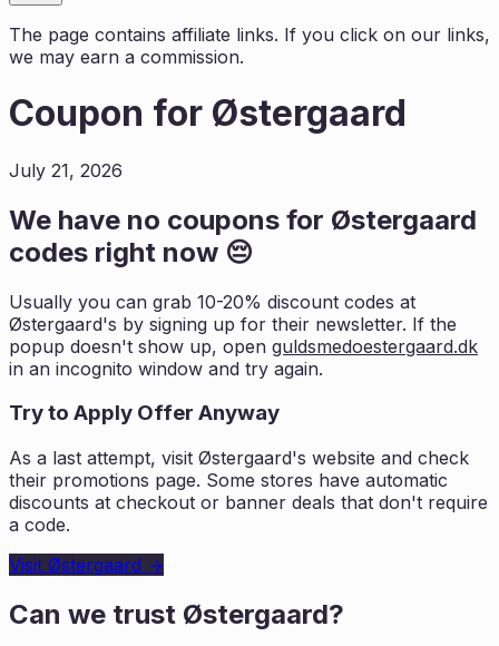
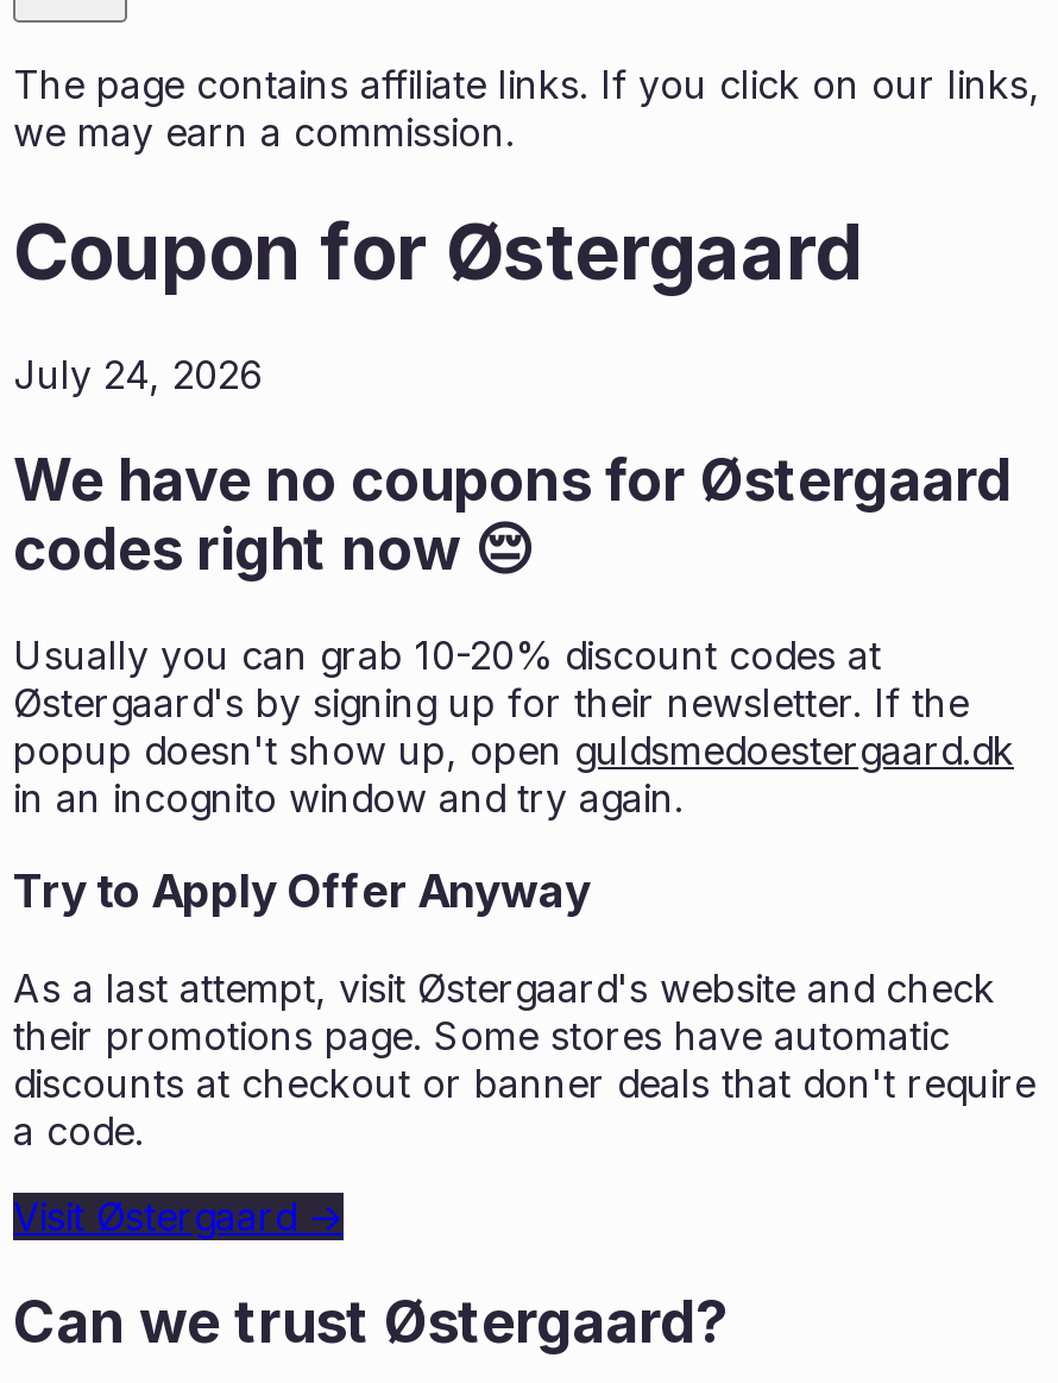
[9,159,123,181] July 21, 2026 -> [13,351,263,398] July 24, 2026

